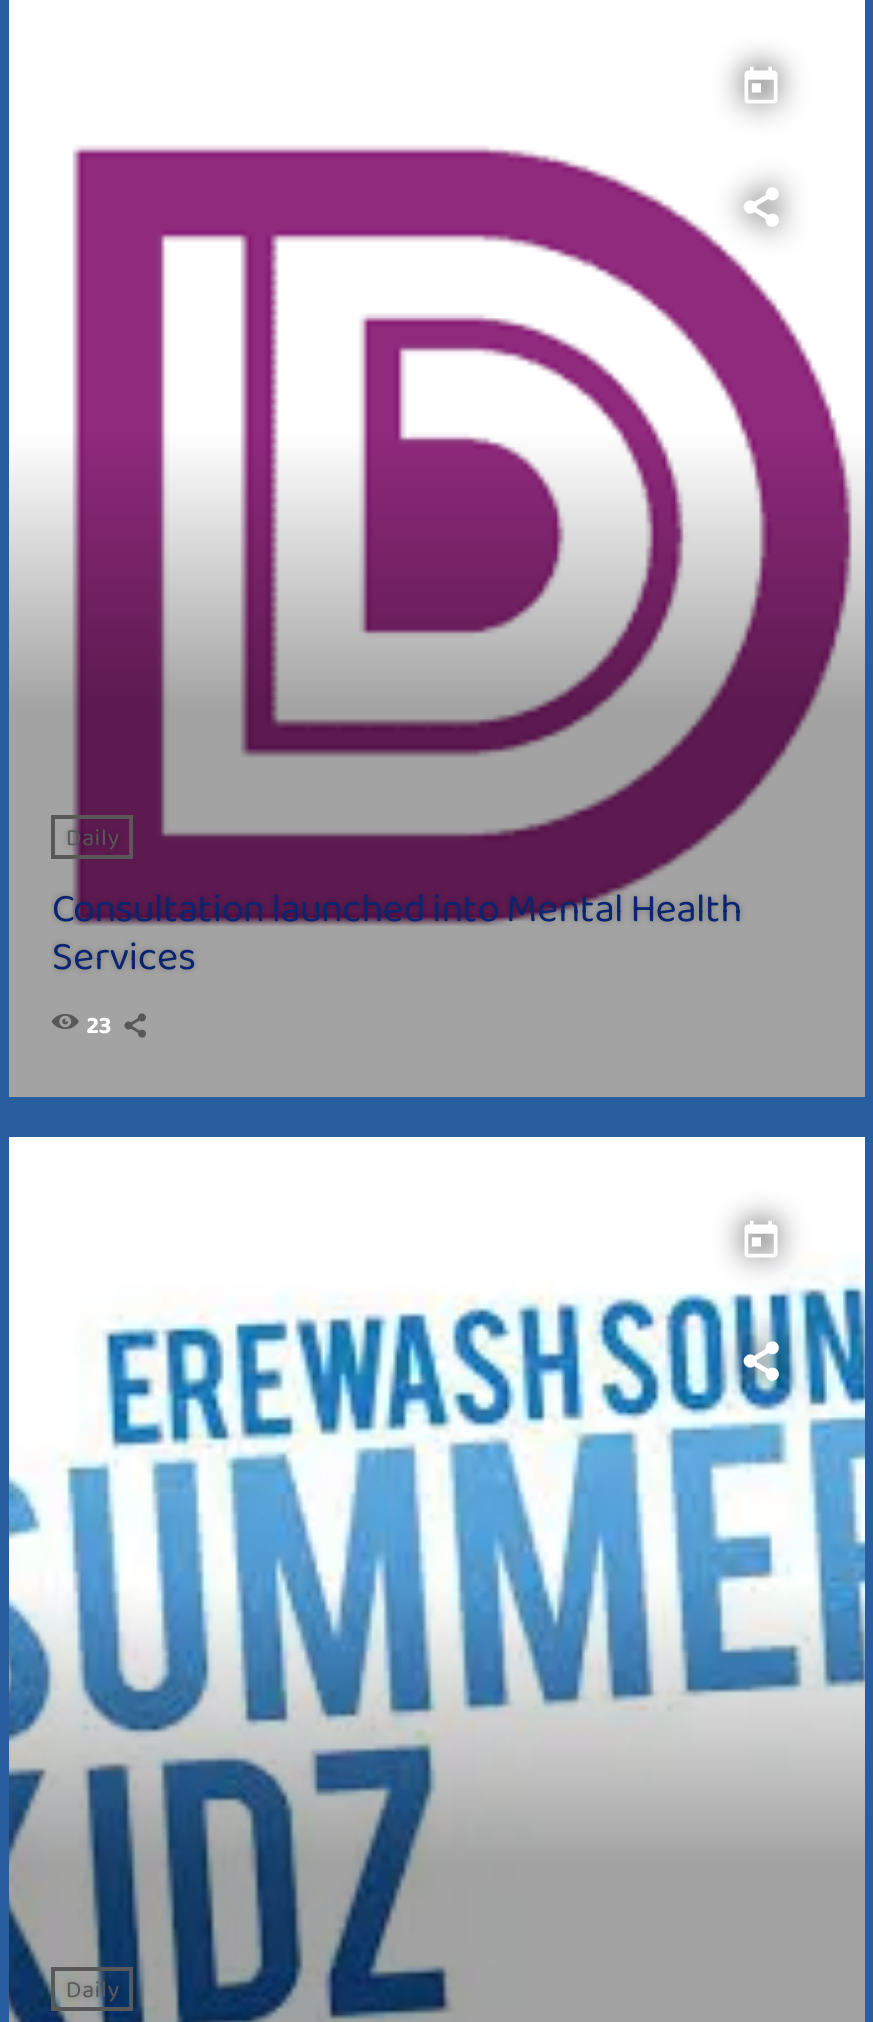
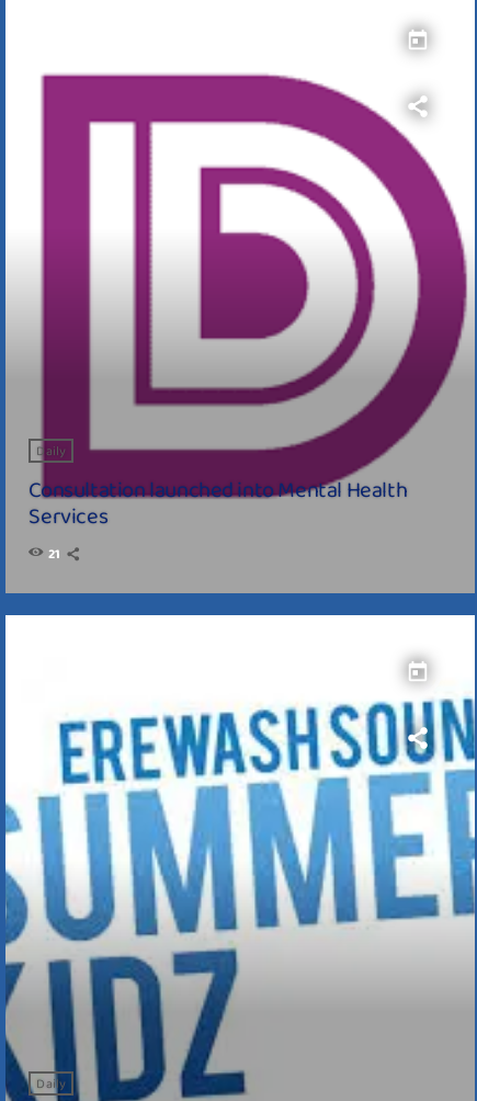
[86,1007,111,1043] 23 -> [48,544,60,564] 21

